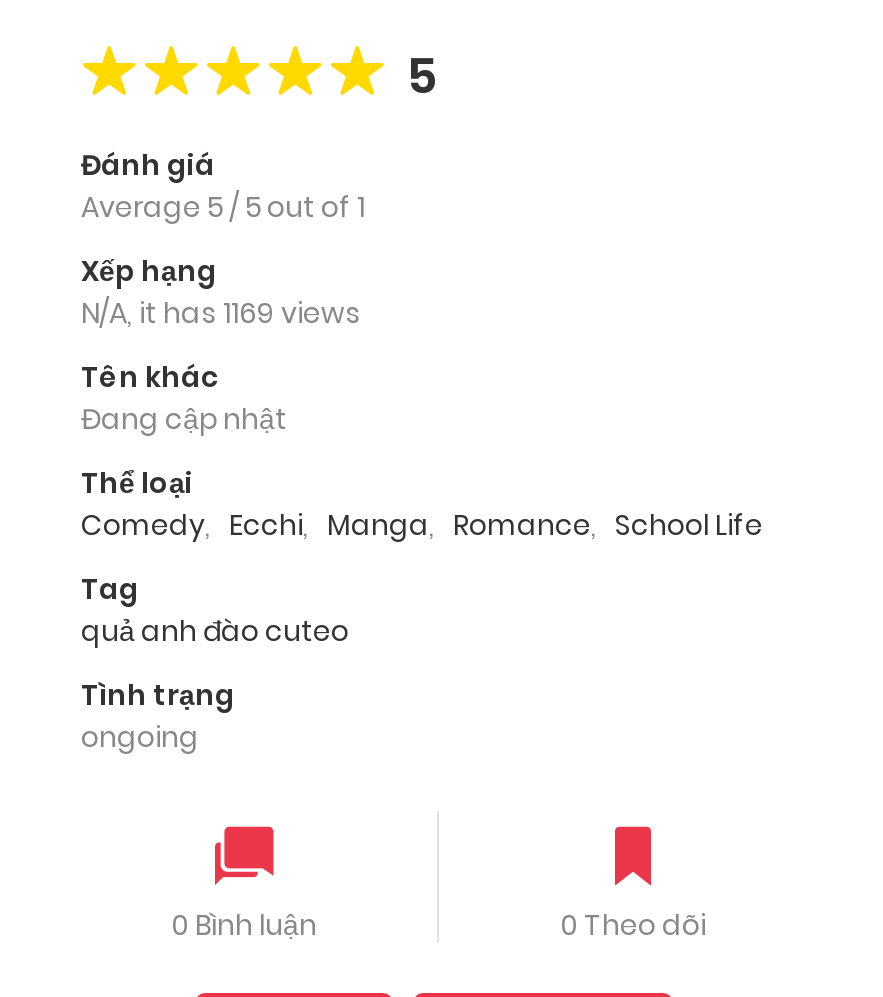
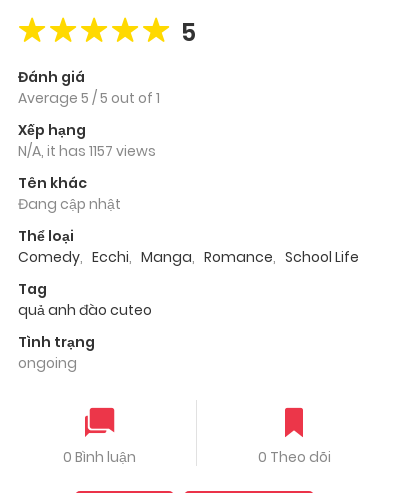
[81,294,361,334] N/A, it has 1169 views -> [18,141,156,161] N/A, it has 1157 views

